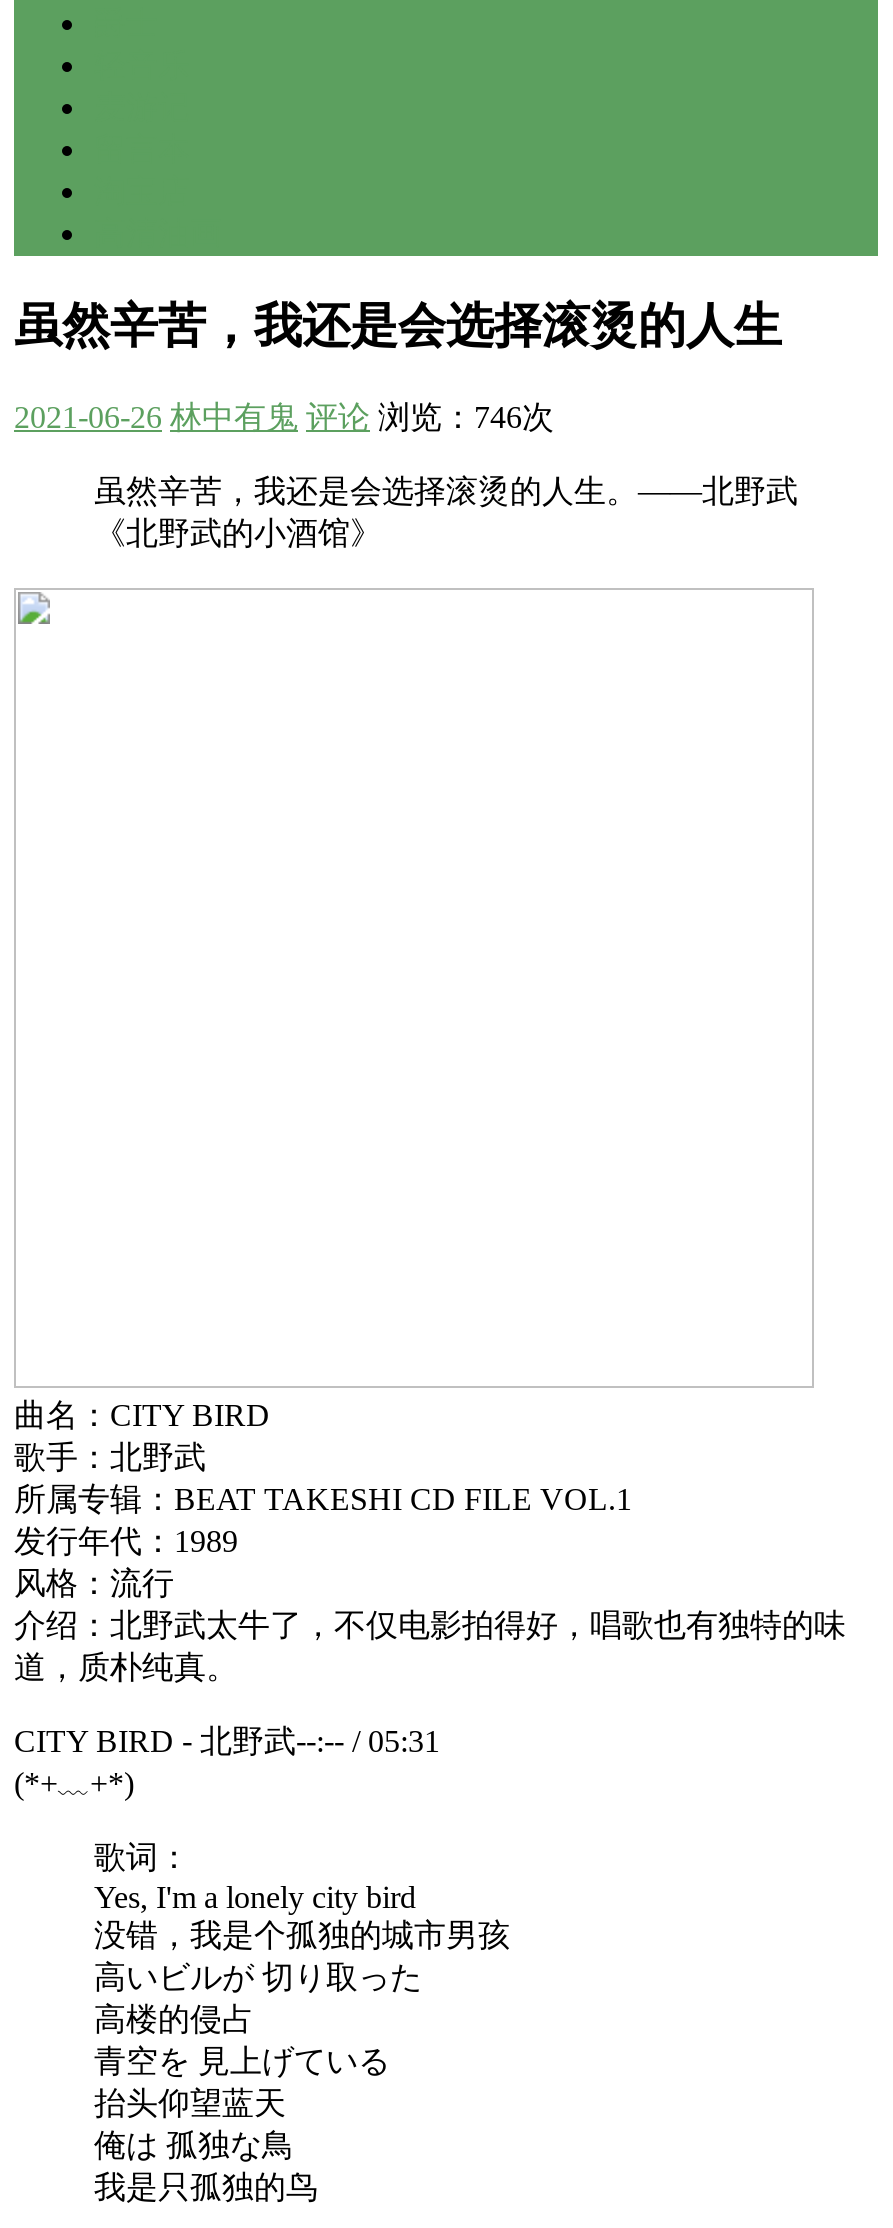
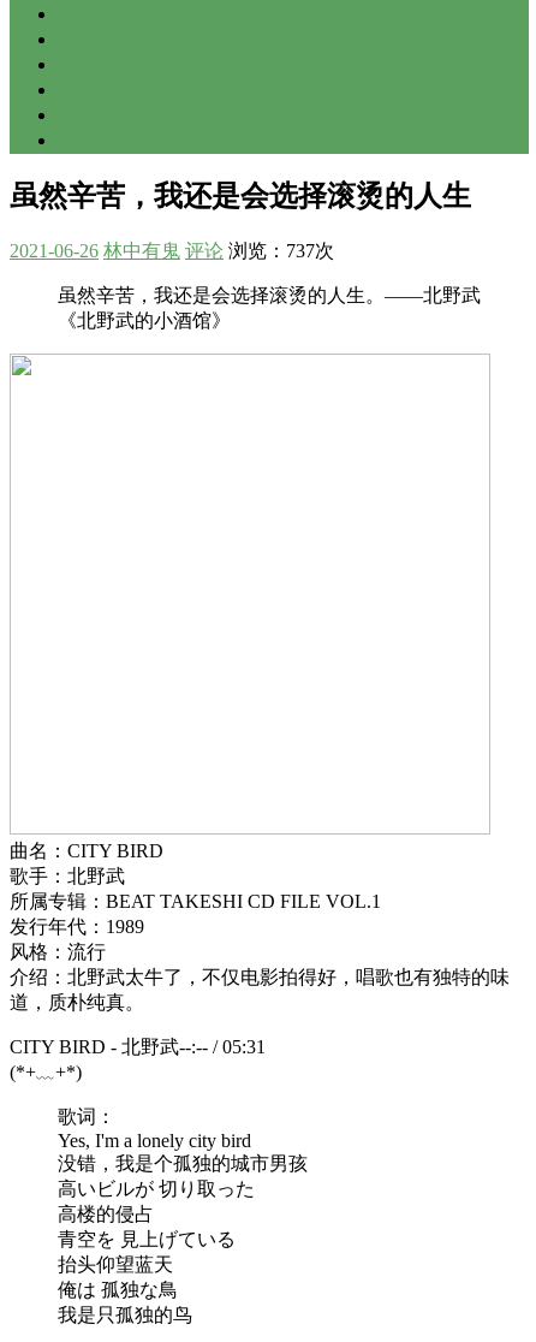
[14,401,554,435] 2021-06-26 林中有鬼 评论 浏览：746次 -> [10,241,334,261] 2021-06-26 林中有鬼 评论 浏览：737次

